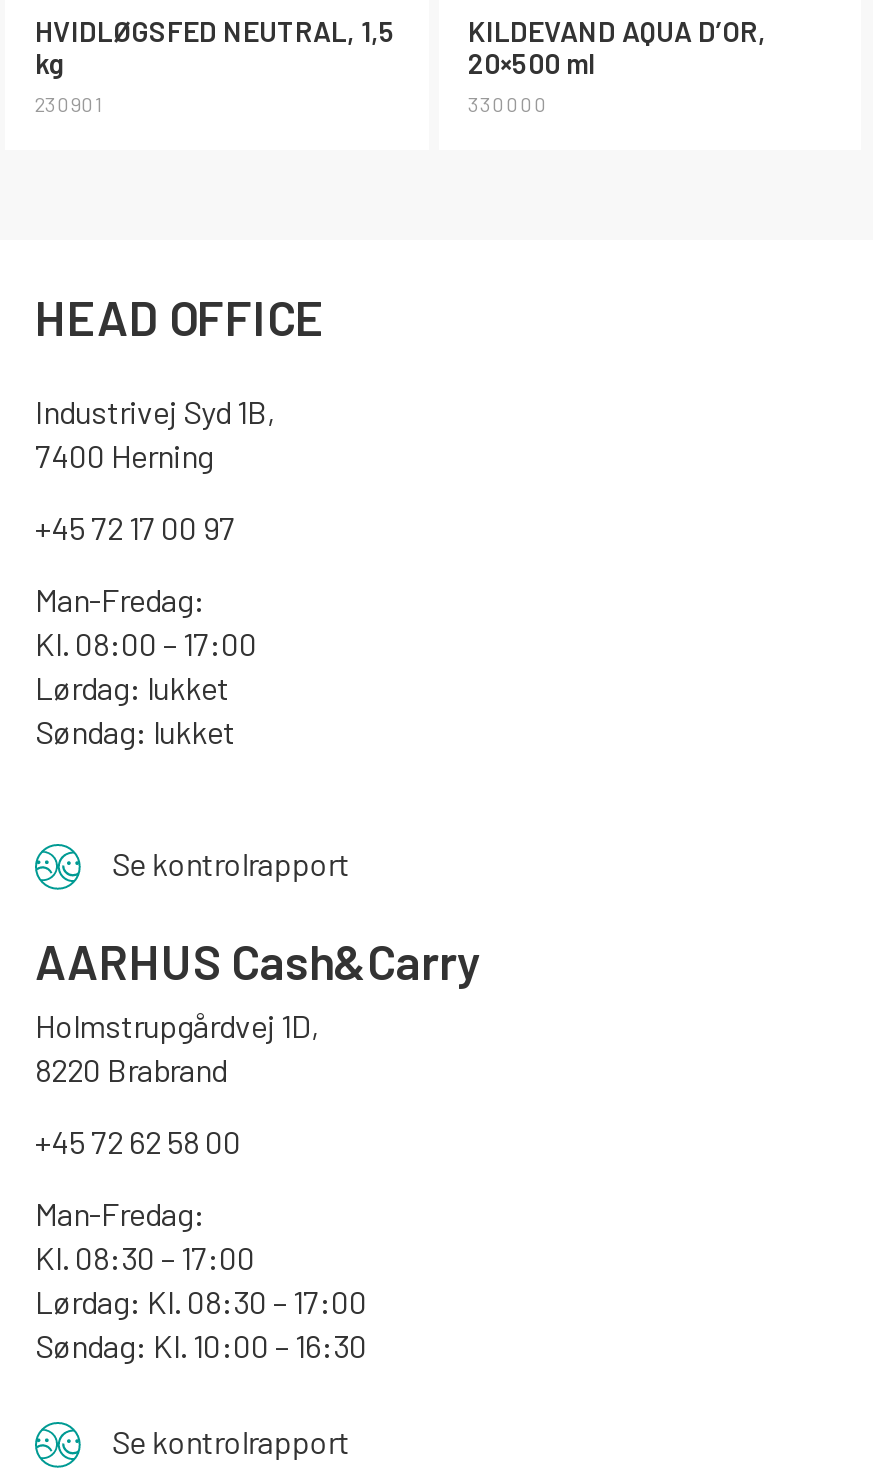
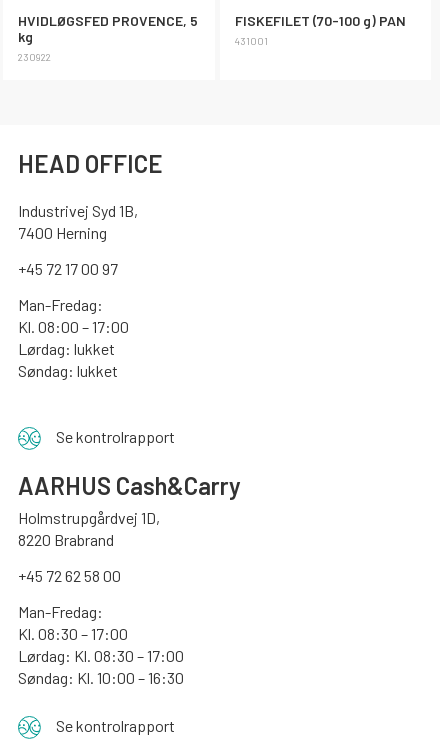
[35,13,395,47] HVIDLØGSFED NEUTRAL, 1,5 -> [18,11,198,28] HVIDLØGSFED PROVENCE, 5
[468,13,766,115] KILDEVAND AQUA D’OR, | 20×500 ml | 330000 -> [234,11,405,46] FISKEFILET (70-100 g) PAN | 431001
[35,91,103,115] 230901 -> [18,50,51,62] 230922

